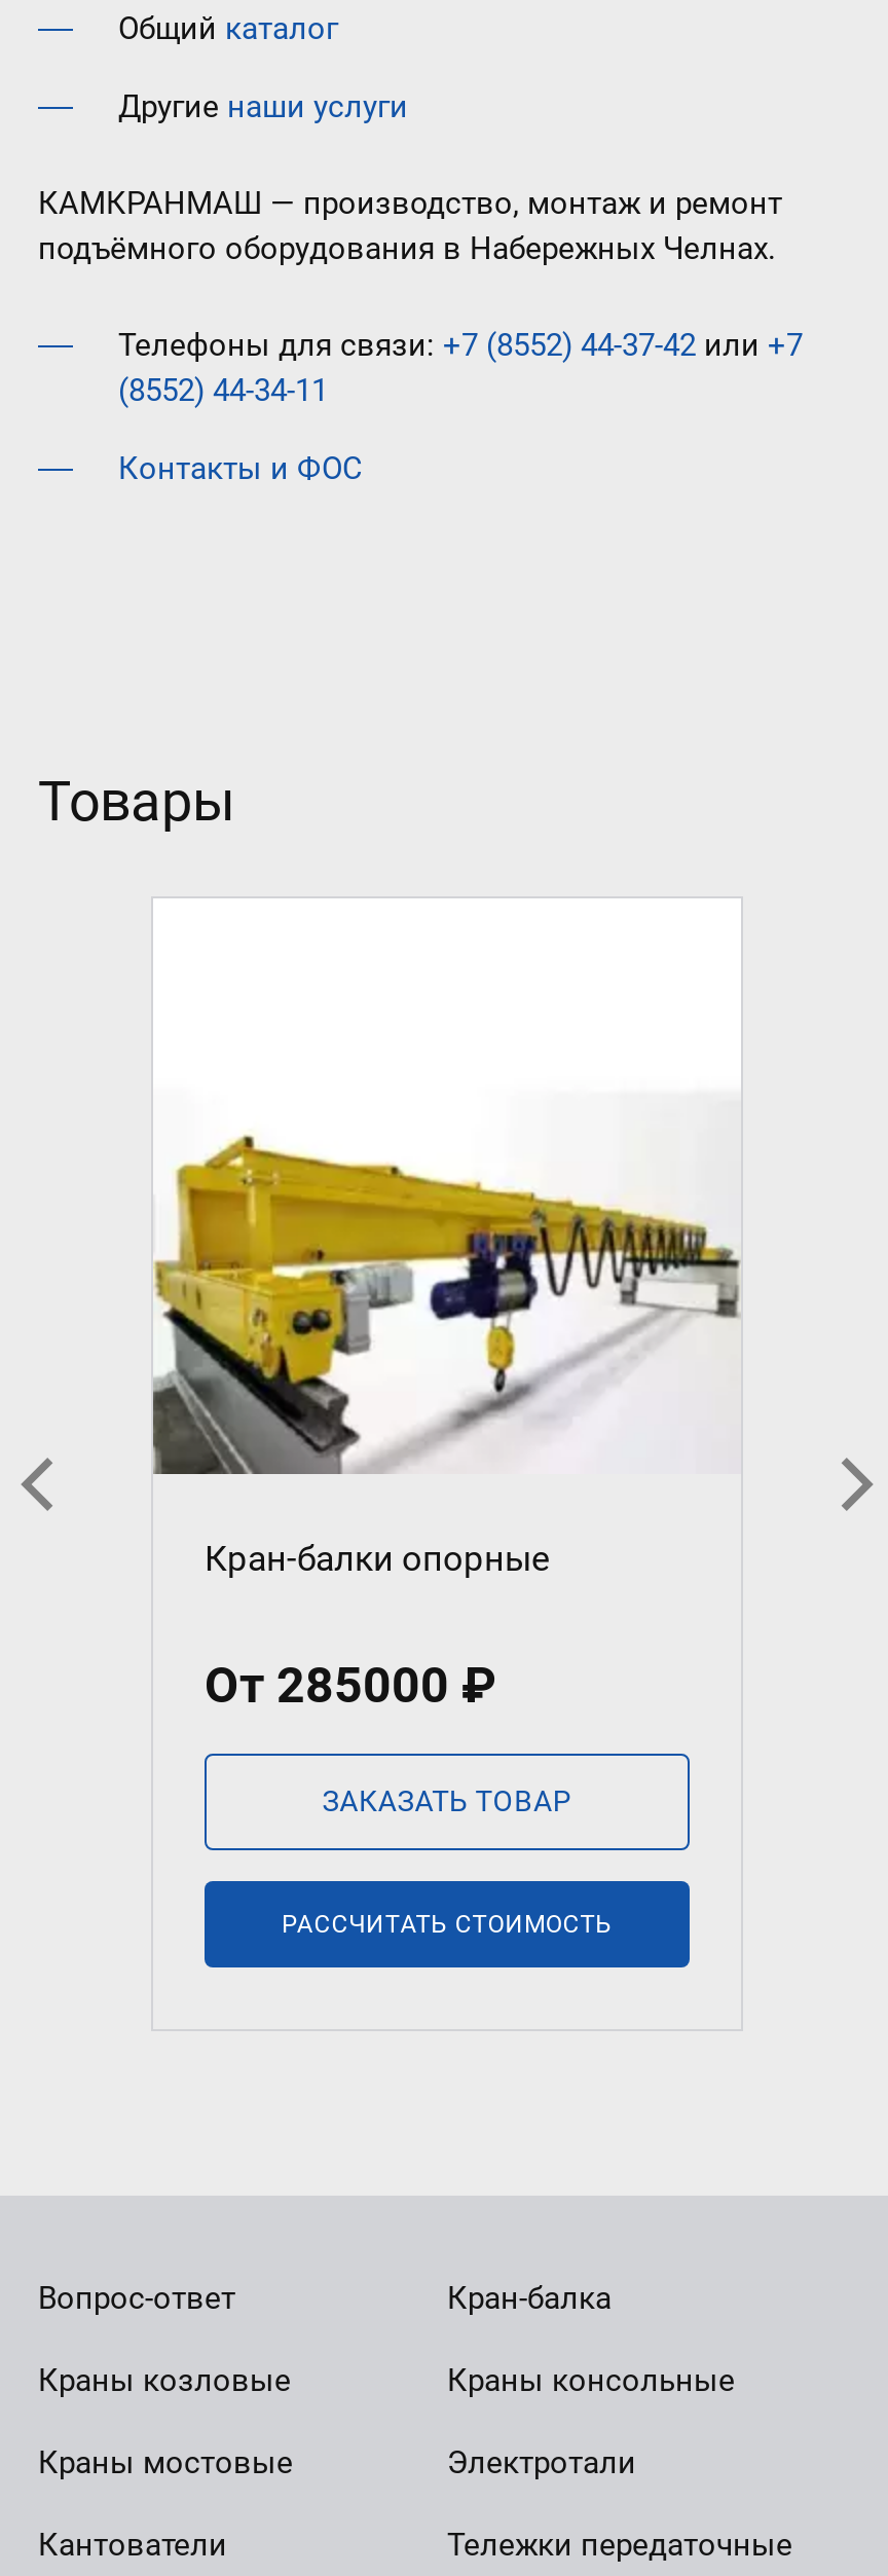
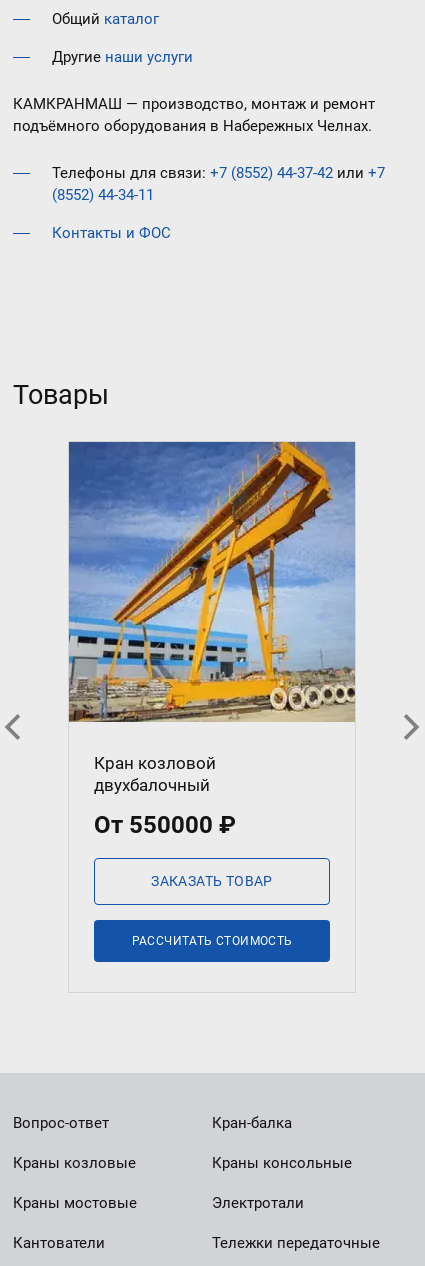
[153,898,741,1579] [image] | Кран-балки опорные -> [68,441,356,795] [image] | Кран козловой | двухбалочный
[205,1657,496,1715] От 285000 ₽ -> [94,811,236,839] От 550000 ₽

